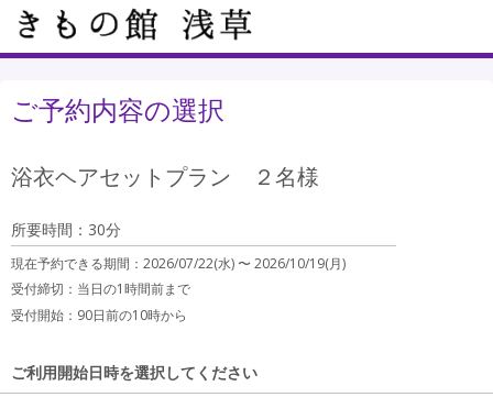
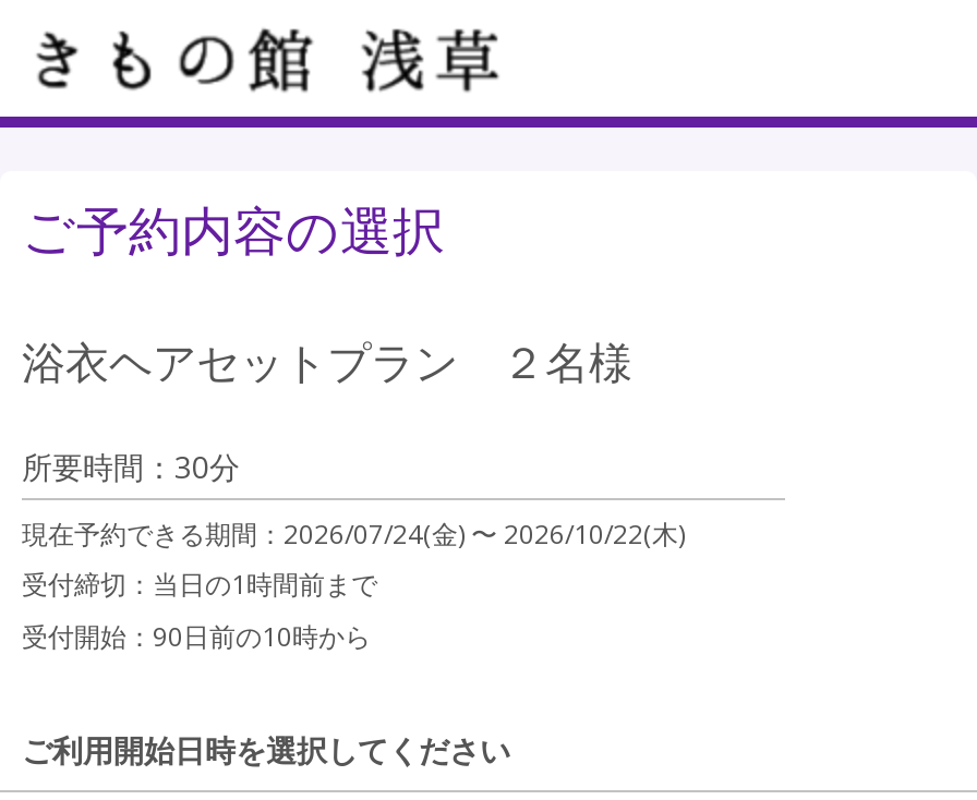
[11,254,346,273] 現在予約できる期間：2026/07/22(水) 〜2026/10/19(月) -> [22,516,685,553] 現在予約できる期間：2026/07/24(金) 〜2026/10/22(木)

